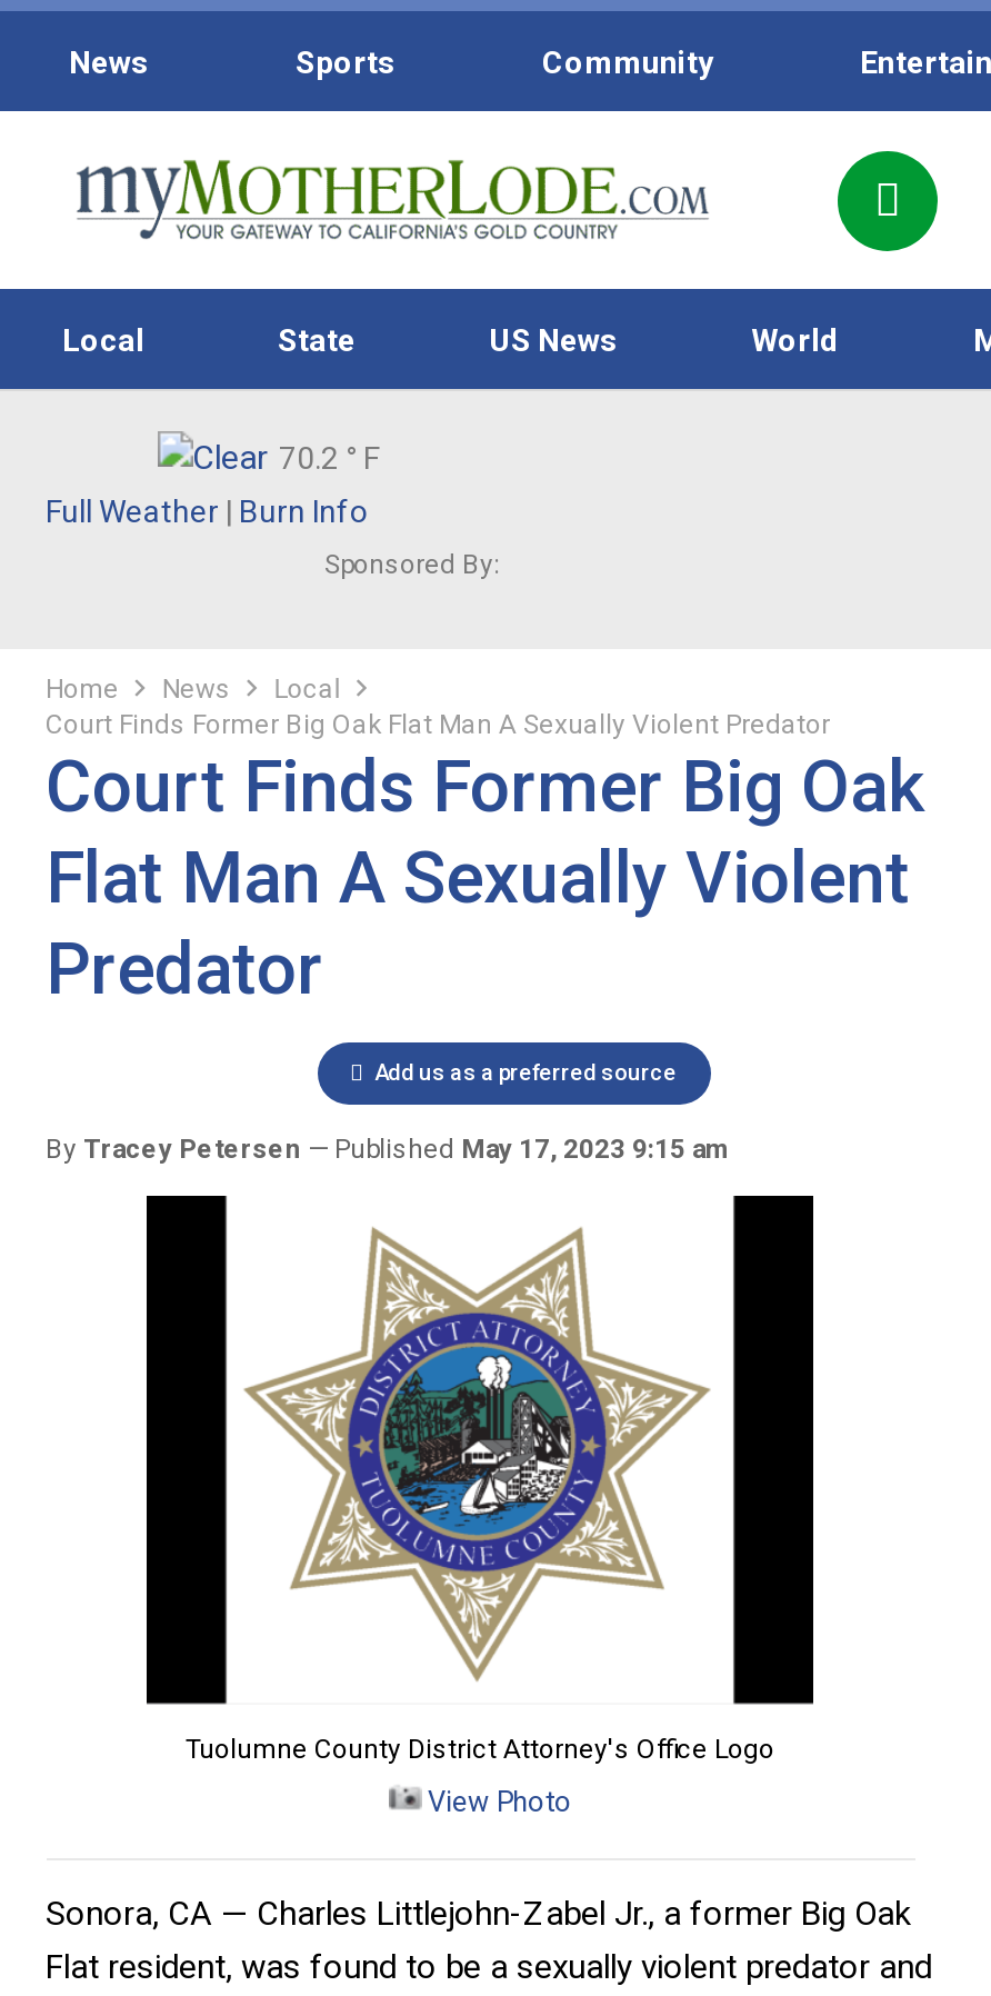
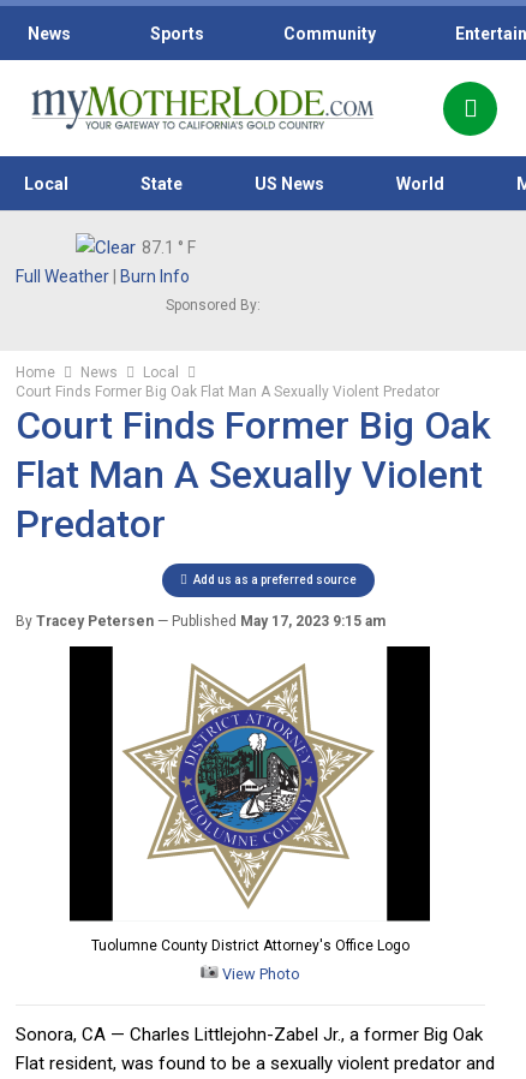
[279,440,379,476] 70.2 ° F -> [141,238,195,257] 87.1 ° F

